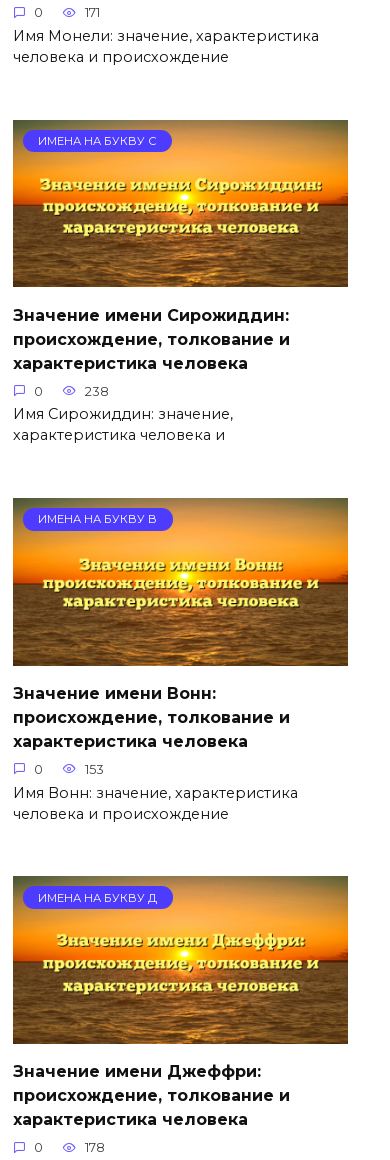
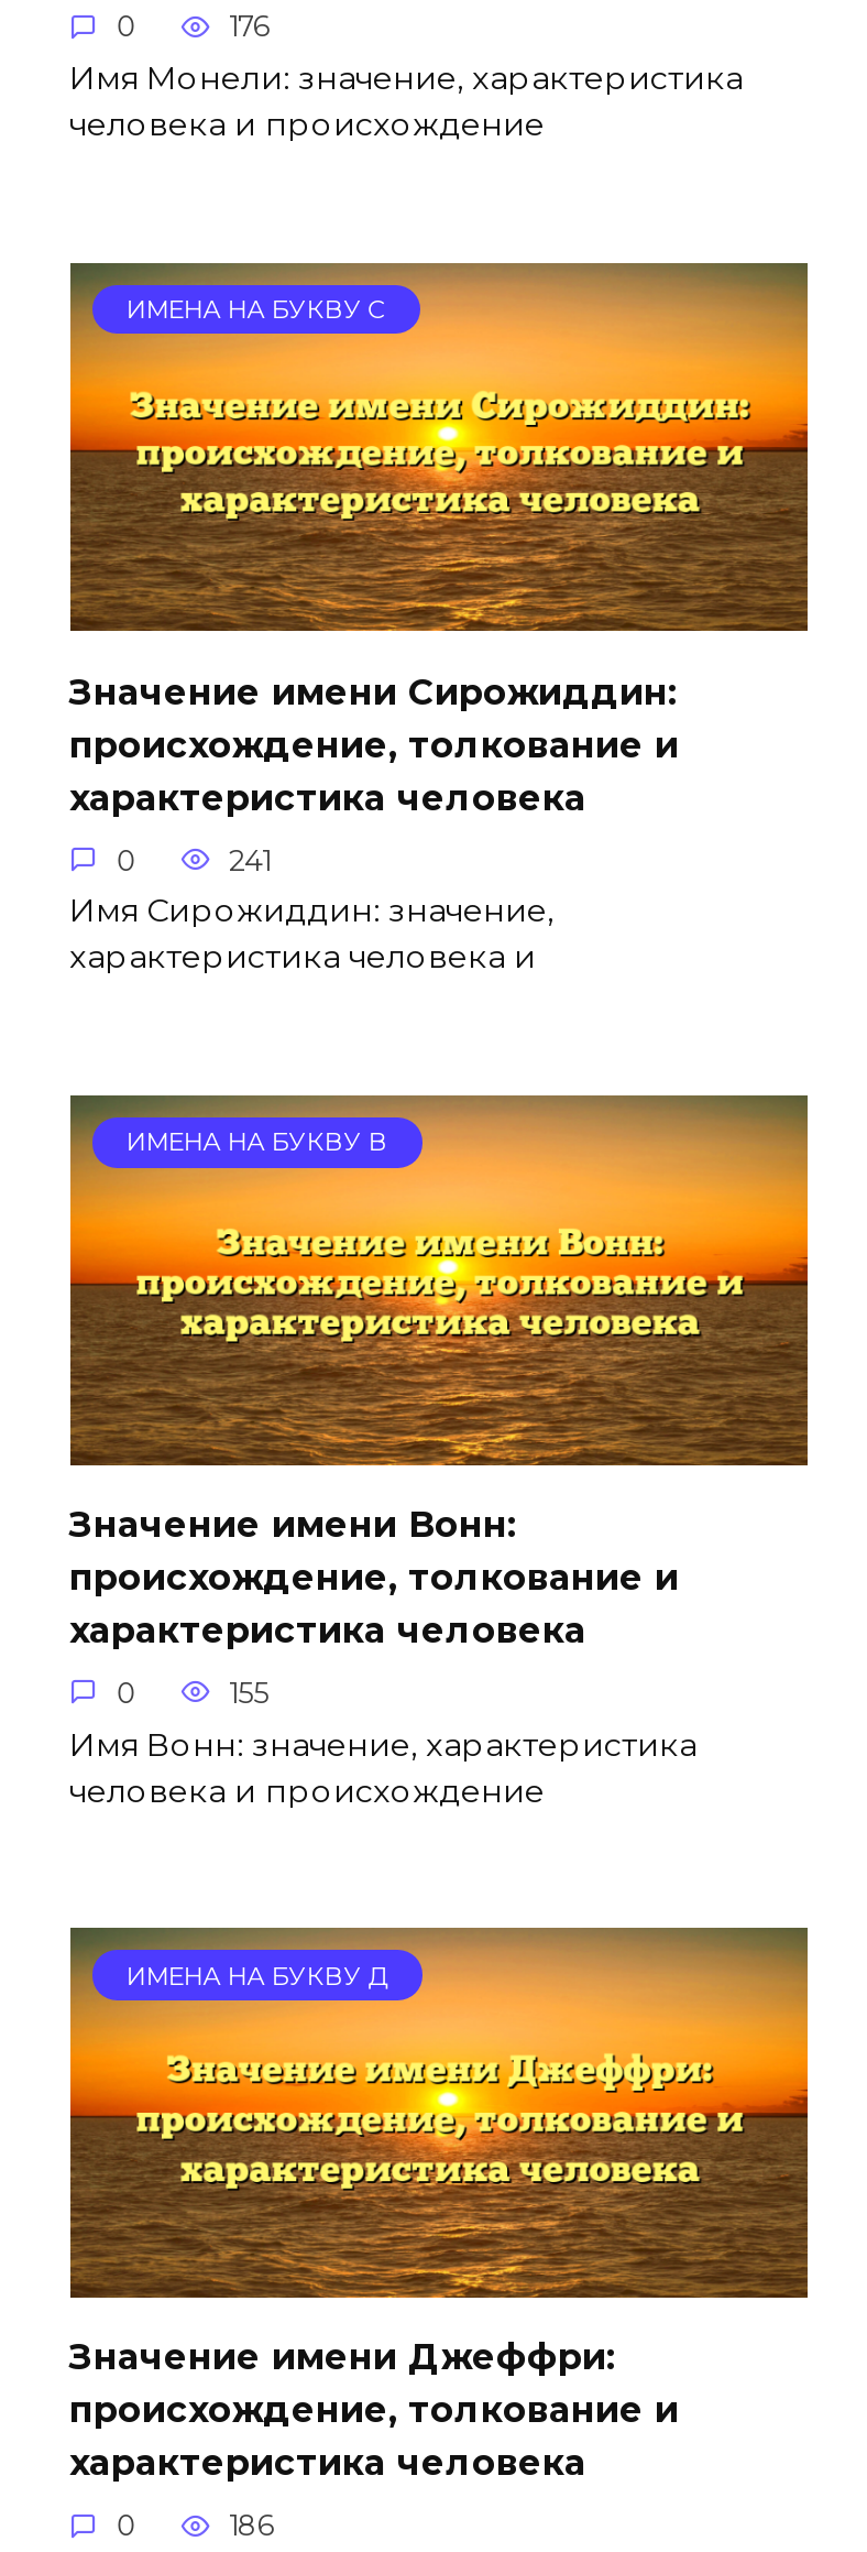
[85,5,100,20] 171 -> [229,11,271,44] 176
[85,384,109,399] 238 -> [229,844,271,877] 241
[85,762,104,777] 153 -> [229,1677,268,1710] 155
[85,1140,105,1155] 178 -> [229,2509,275,2542] 186

